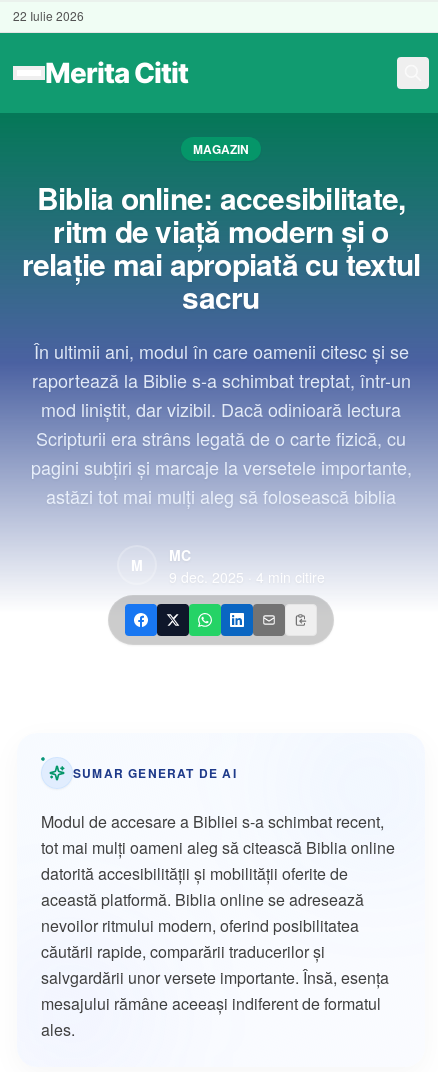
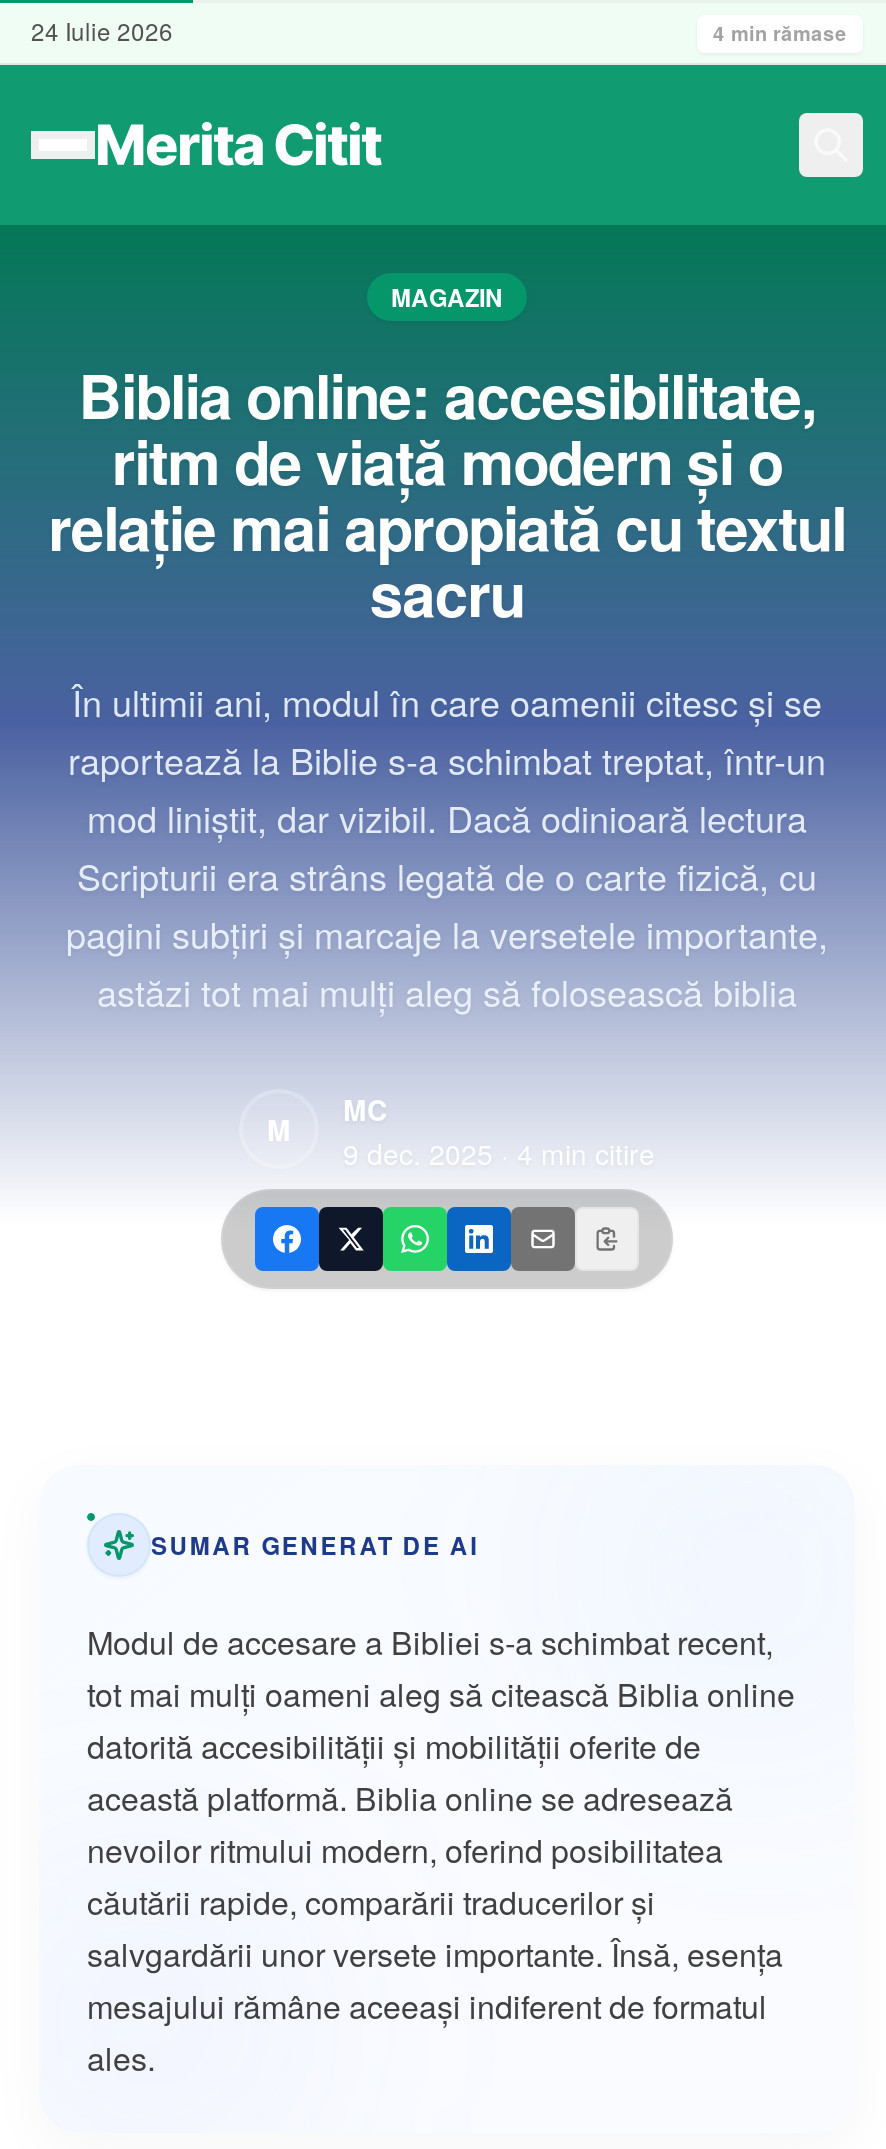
none -> [713,19,847,47] 4 min rămase
[13,7,84,24] 22 Iulie 2026 -> [31,13,173,47] 24 Iulie 2026

